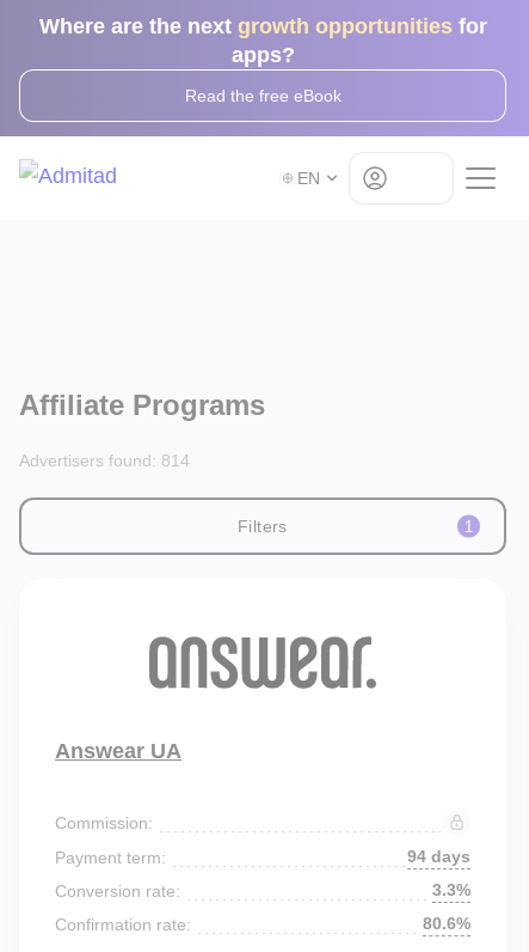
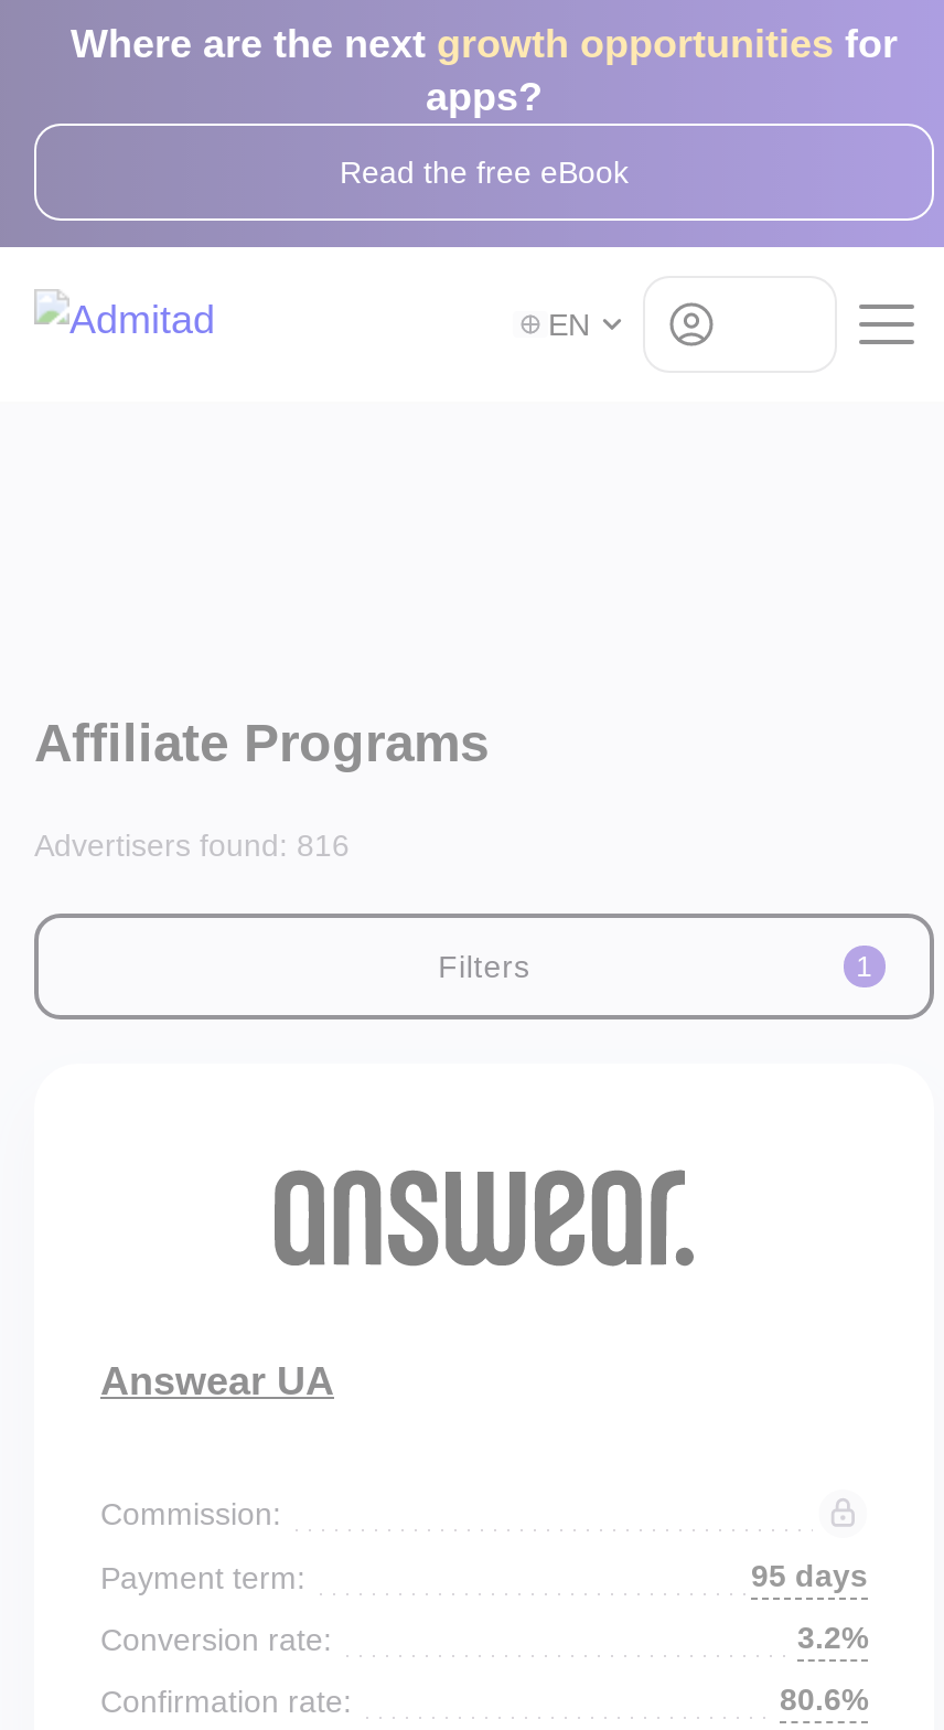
[19,451,190,470] Advertisers found: 814 -> [34,827,350,863] Advertisers found: 816
[407,847,470,866] 94 days -> [751,1558,868,1593] 95 days
[432,880,470,899] 3.3% -> [797,1620,868,1655] 3.2%

